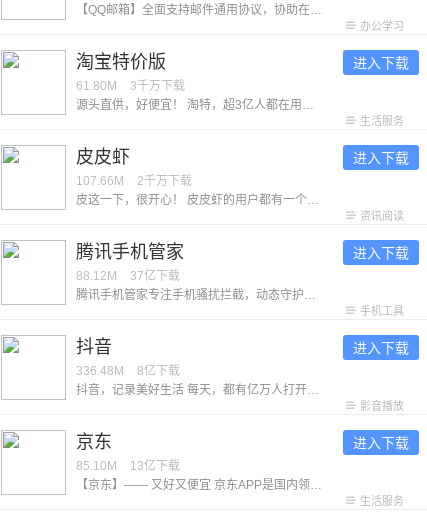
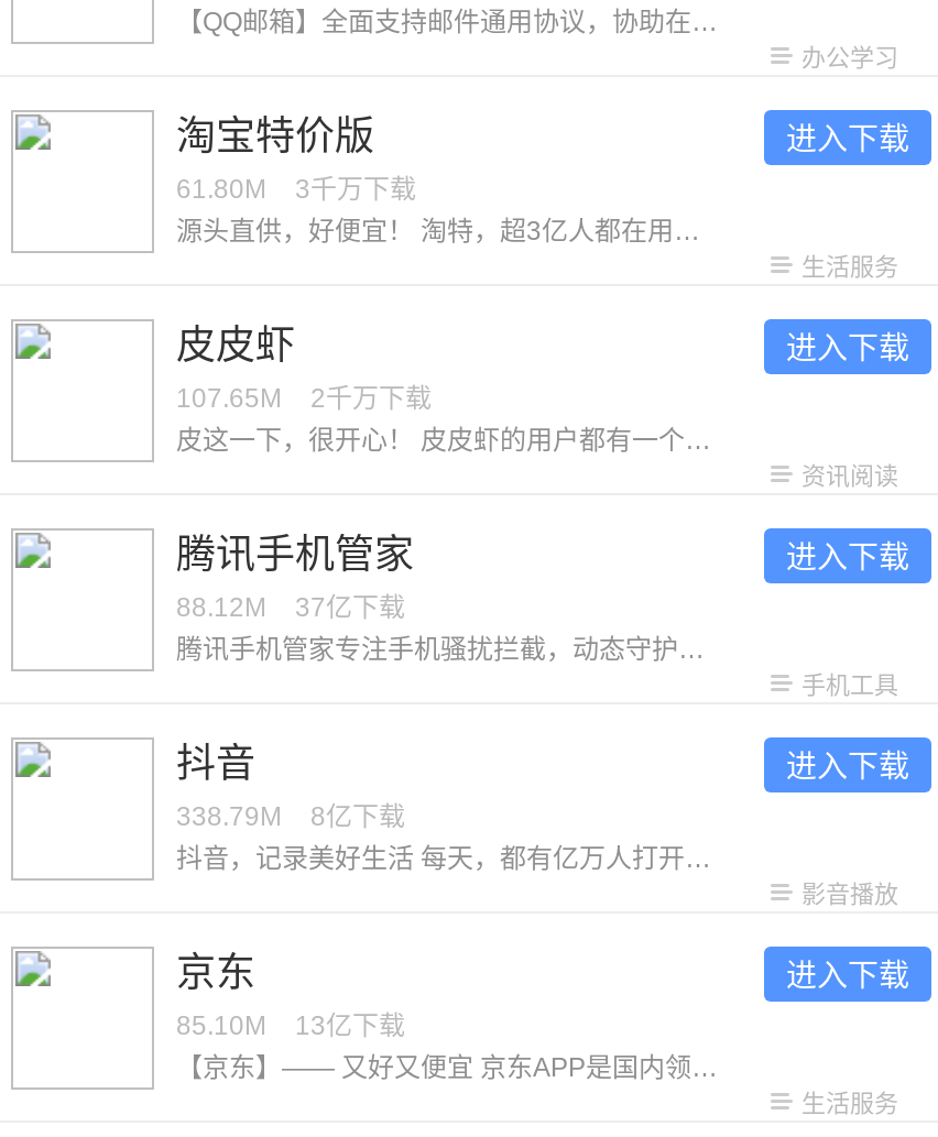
[76,174,192,188] 107.66M 2千万下载 -> [176,383,432,414] 107.65M 2千万下载
[76,364,180,378] 336.48M 8亿下载 -> [176,801,405,832] 338.79M 8亿下载

